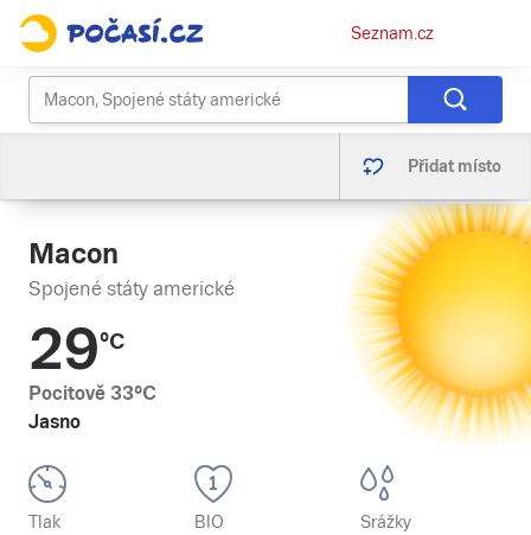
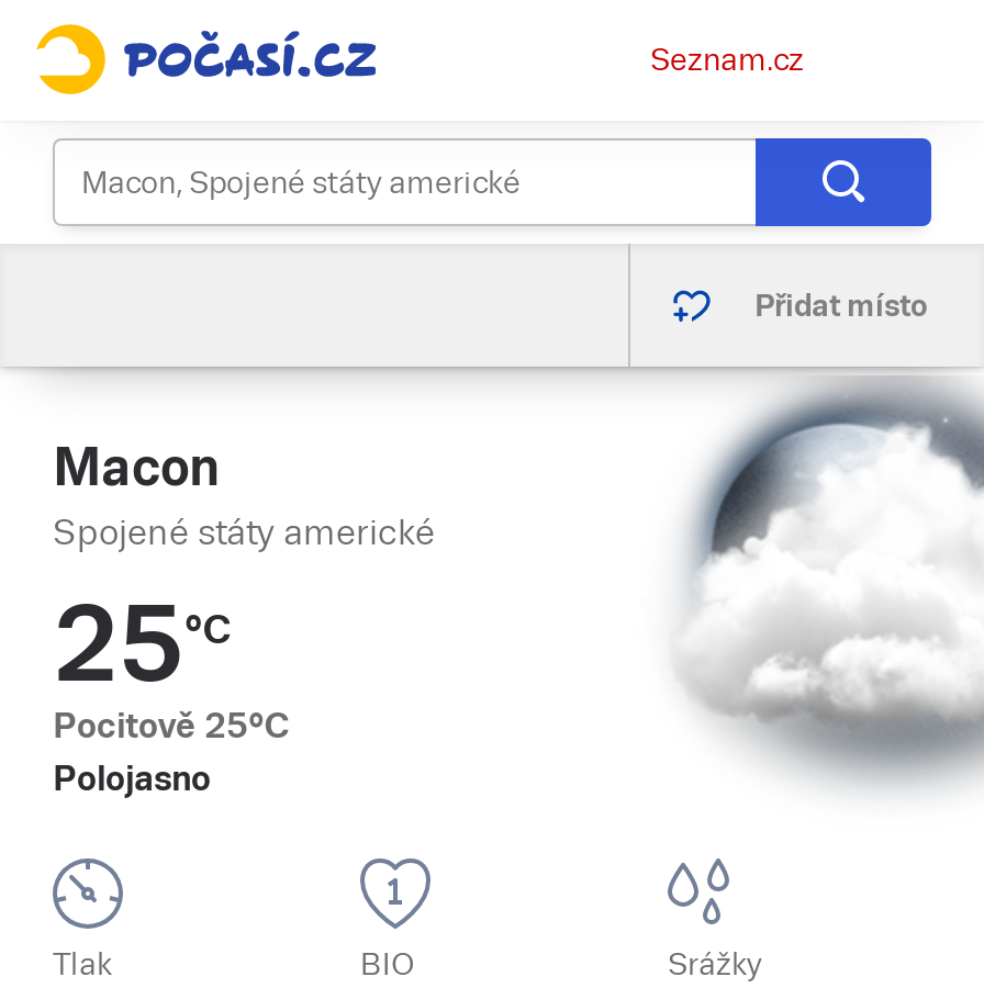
[352,204,527,439] [image] -> [655,378,977,806] [image]
[28,317,156,433] 29°C | Pocitově 33°C | Jasno -> [53,584,290,799] 25°C | Pocitově 25°C | Polojasno

